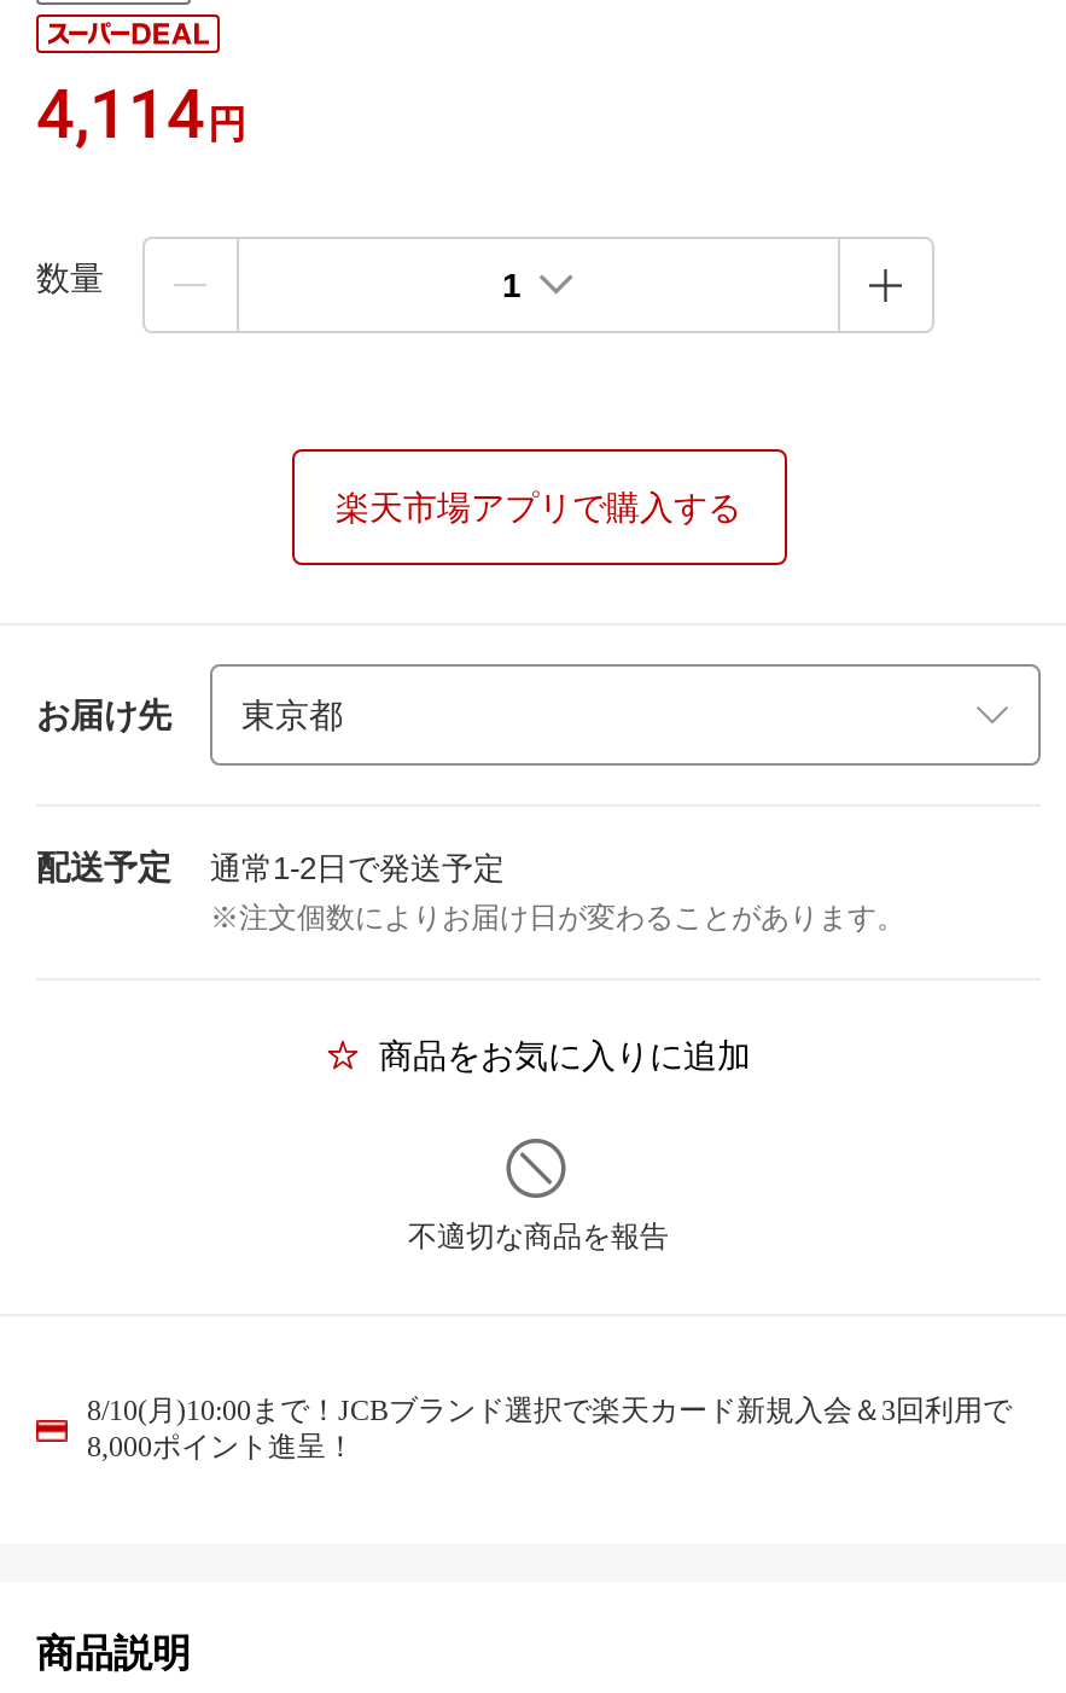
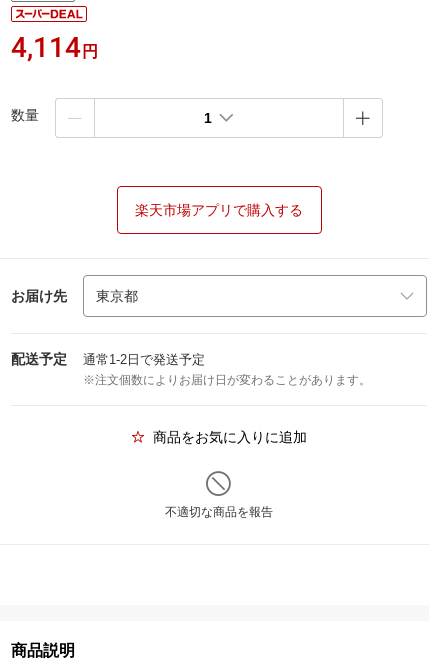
[87,1394,1012,1464] 8/10(月)10:00まで！JCBブランド選択で楽天カード新規入会＆3回利用で | 8,000ポイント進呈！ -> none

